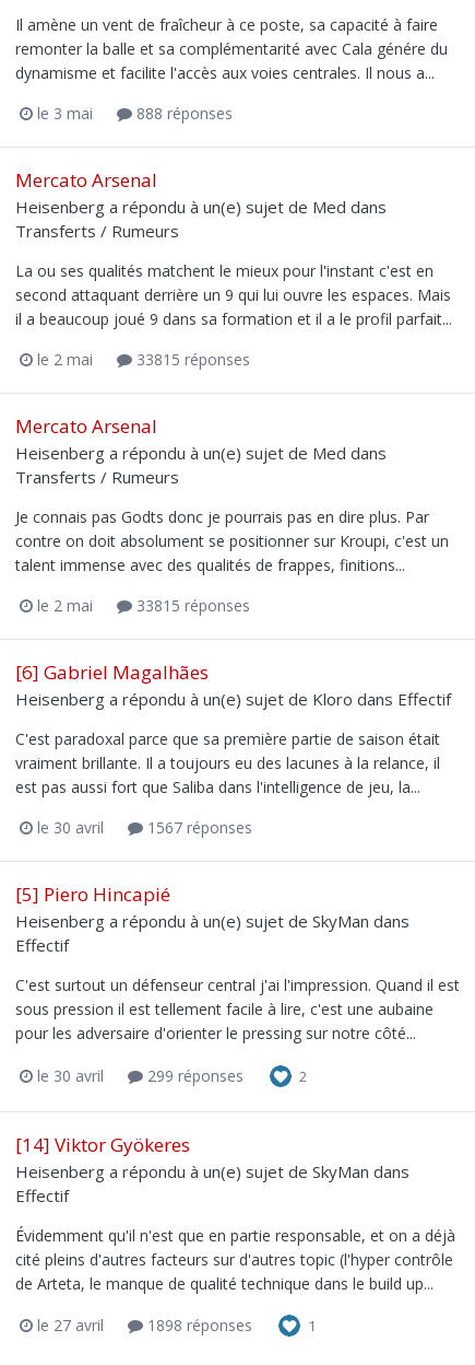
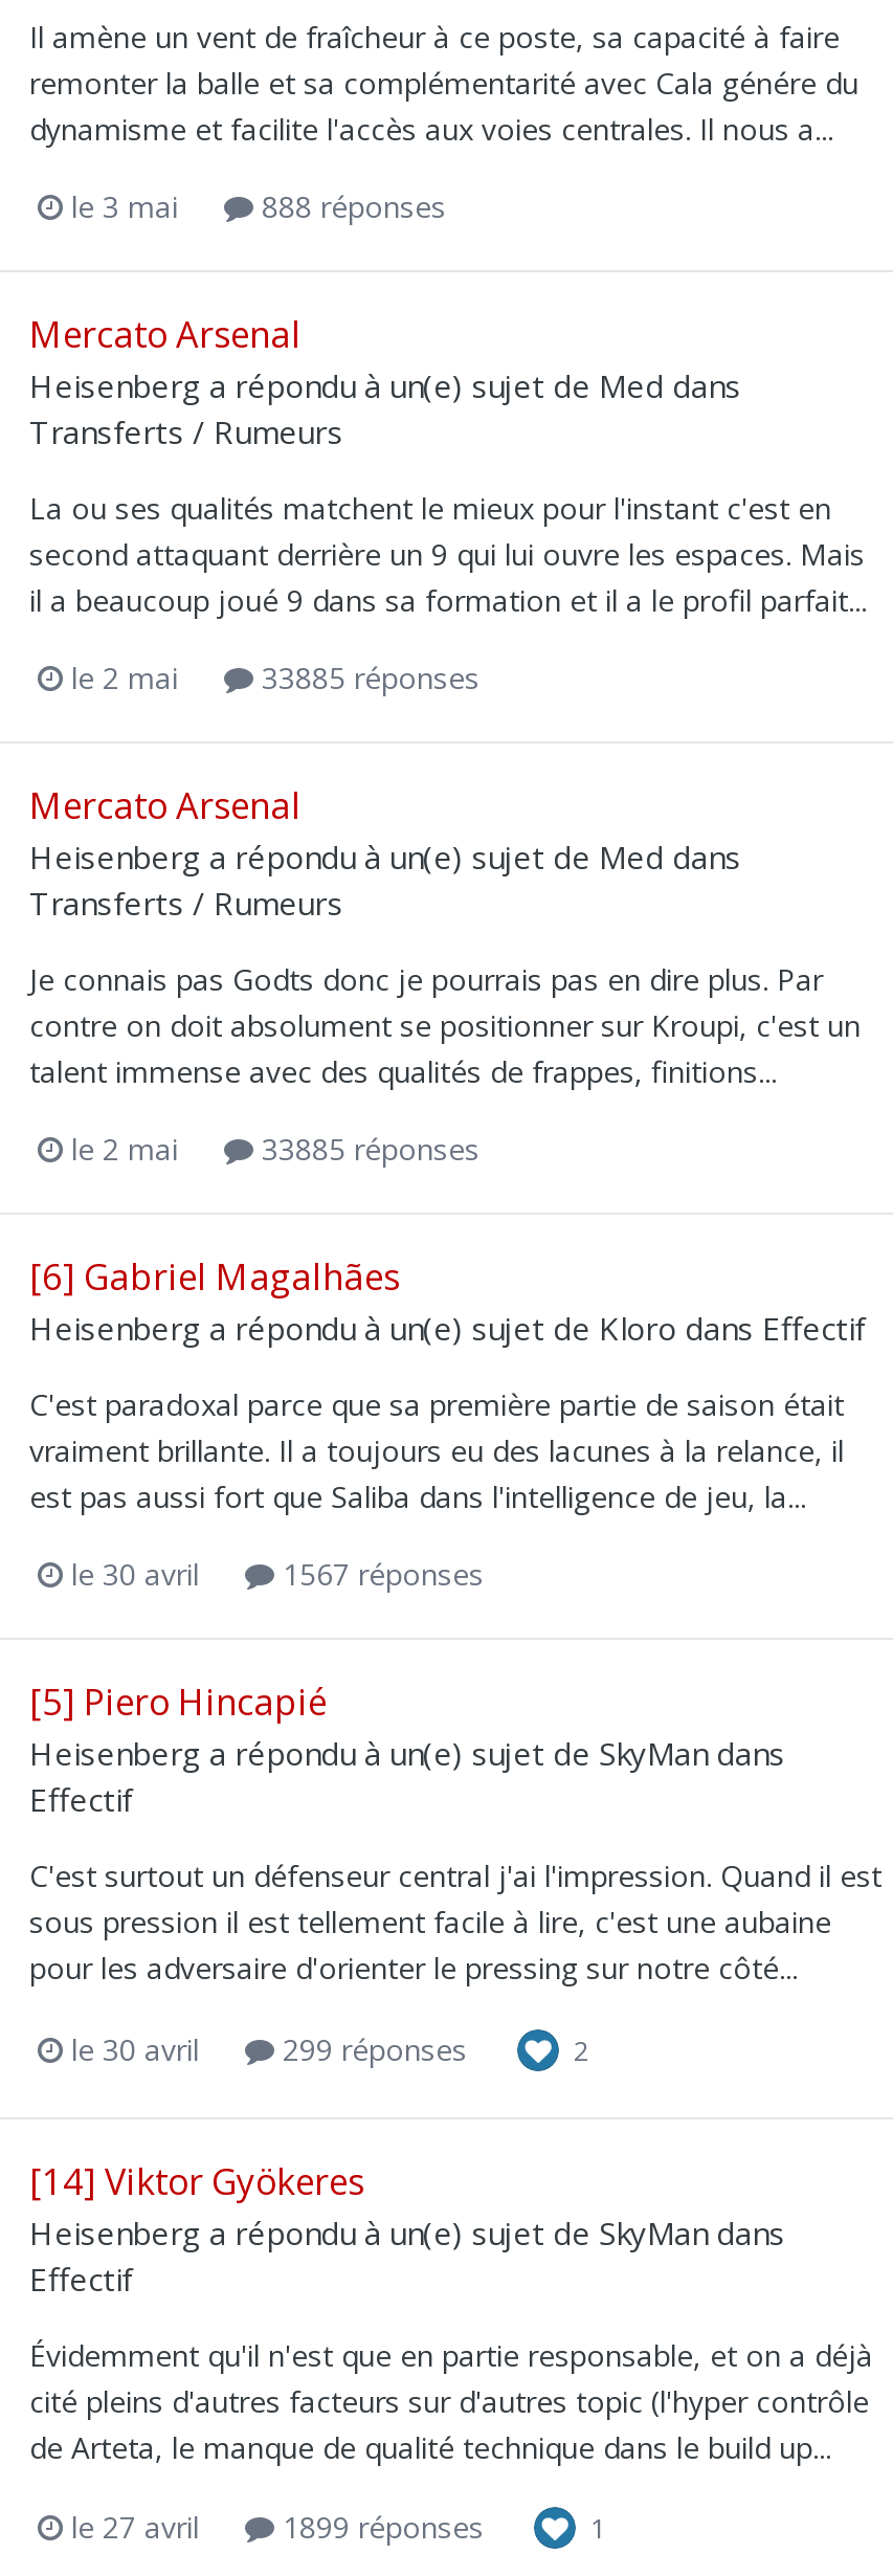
[37,349,250,370] le 2 mai 33815 réponses -> [71,658,479,697] le 2 mai 33885 réponses
[37,595,250,616] le 2 mai 33815 réponses -> [71,1129,479,1169] le 2 mai 33885 réponses
[37,1315,252,1336] le 27 avril 1898 réponses -> [71,2507,484,2547] le 27 avril 1899 réponses

